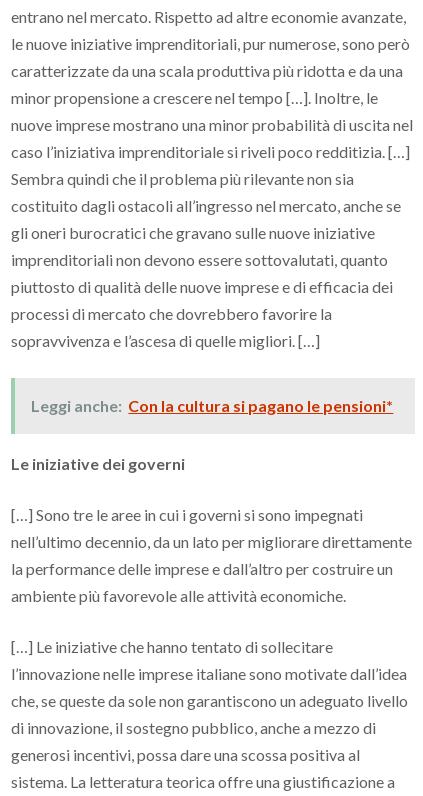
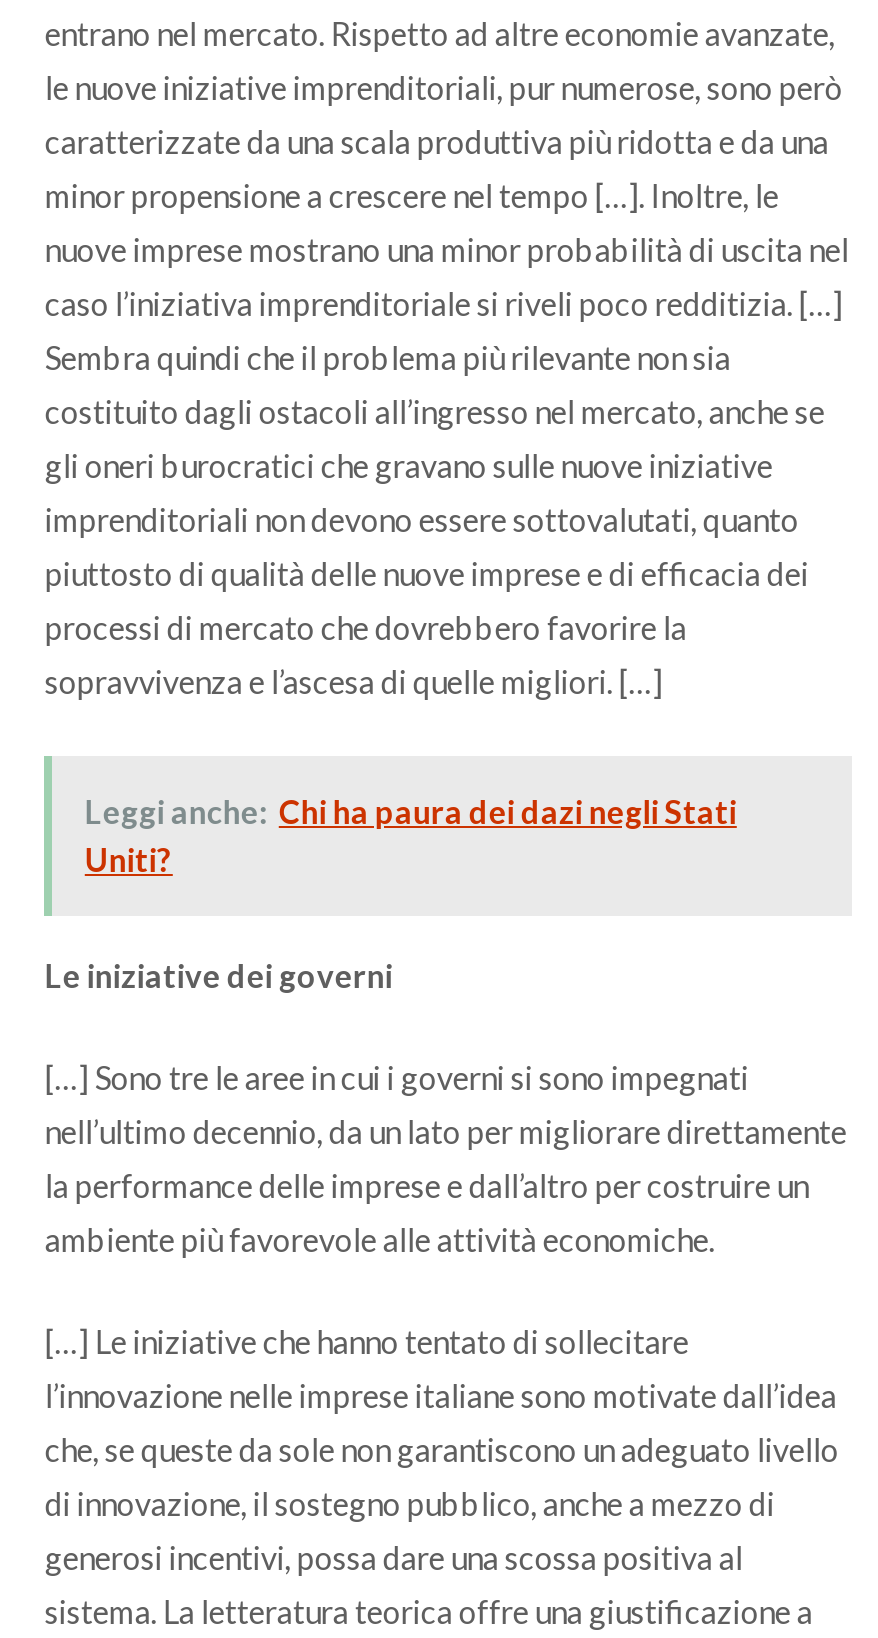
[31,396,393,415] Leggi anche: Con la cultura si pagano le pensioni* -> [85,791,737,877] Leggi anche: Chi ha paura dei dazi negli Stati | Uniti?

